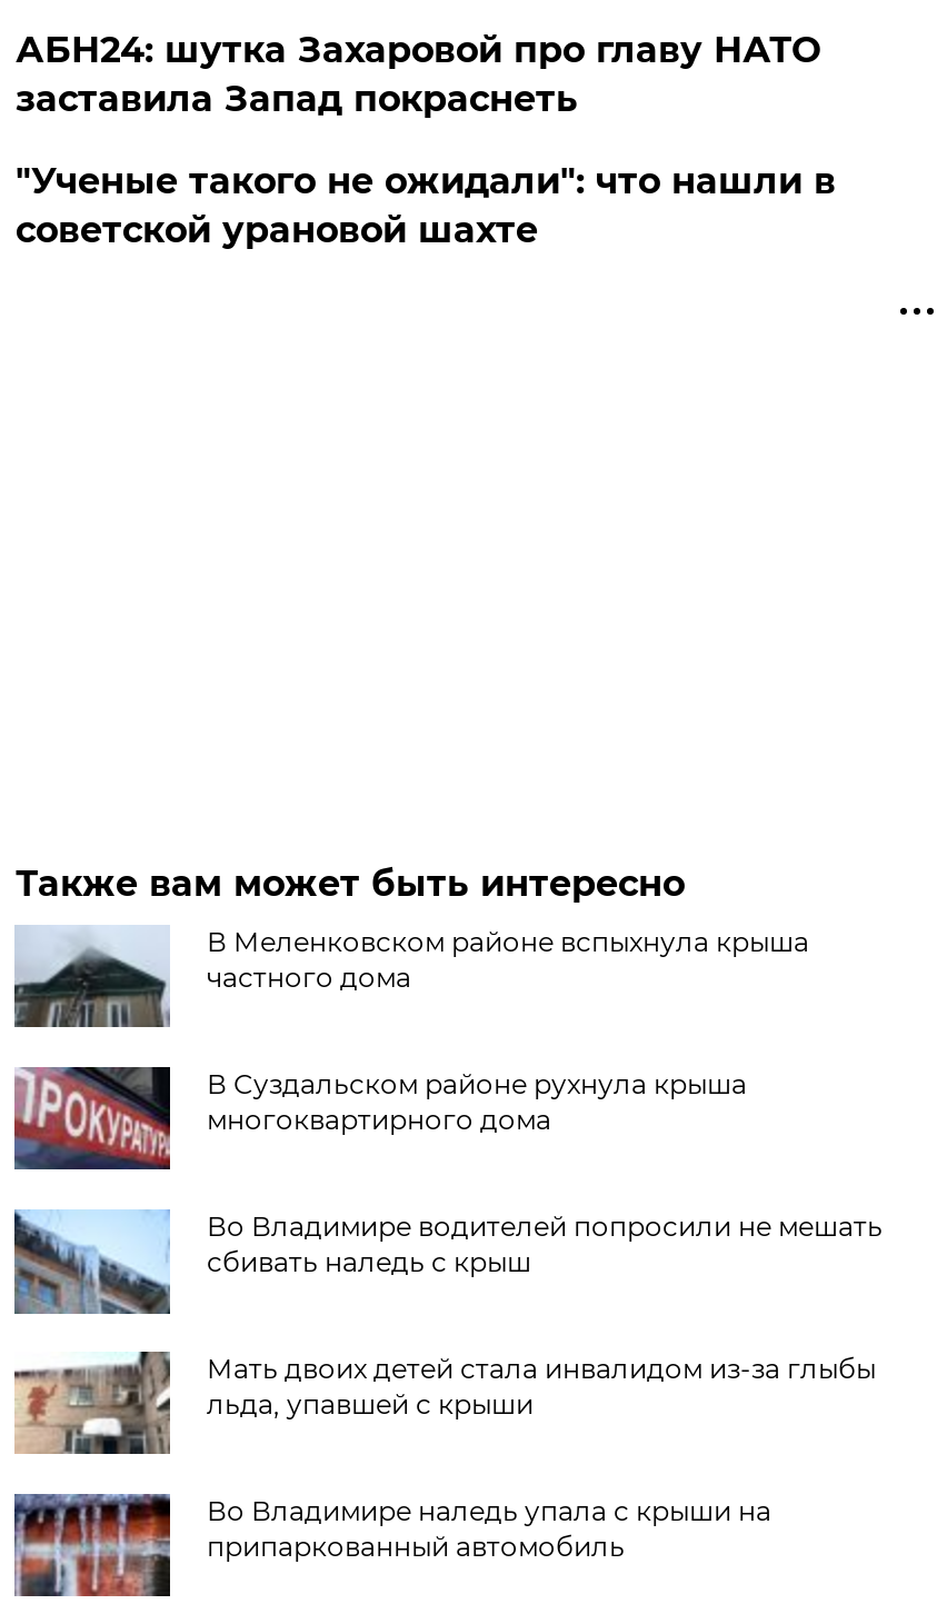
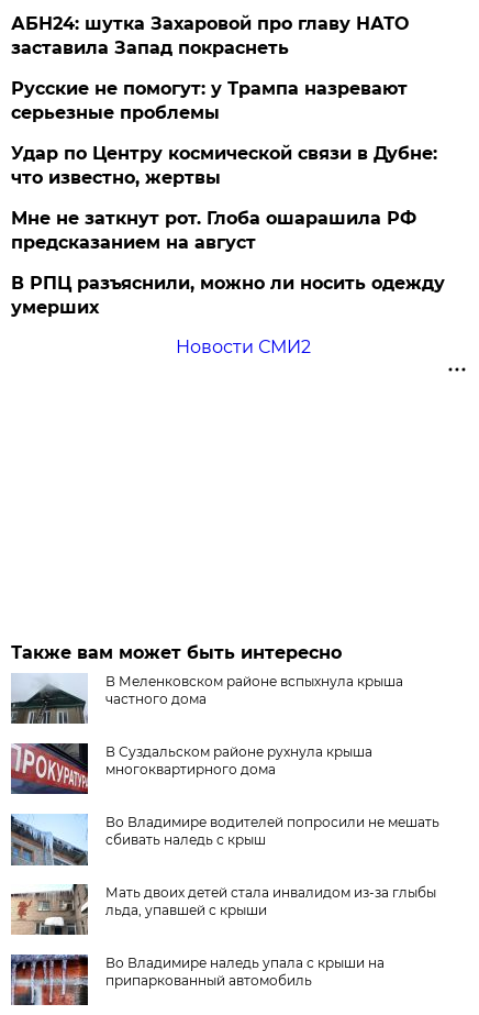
[15,160,836,251] "Ученые такого не ожидали": что нашли в | советской урановой шахте -> [11,78,445,357] Русские не помогут: у Трампа назревают | серьезные проблемы | Удар по Центру космической связи в Дубне: | что известно, жертвы | Мне не заткнут рот. Глоба ошарашила РФ | предсказанием на август | В РПЦ разъяснили, можно ли носить одежду | умерших | Новости СМИ2

